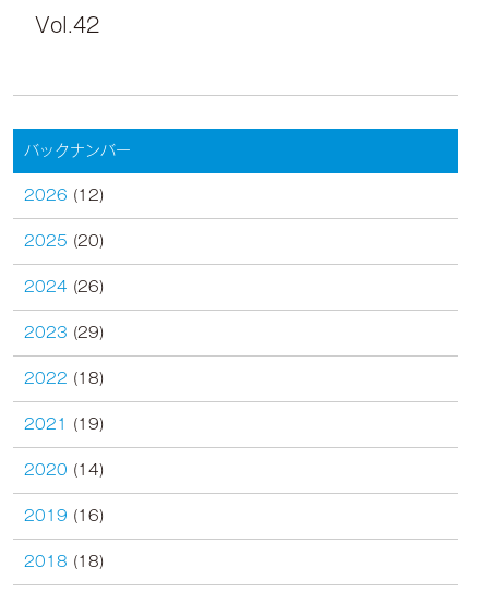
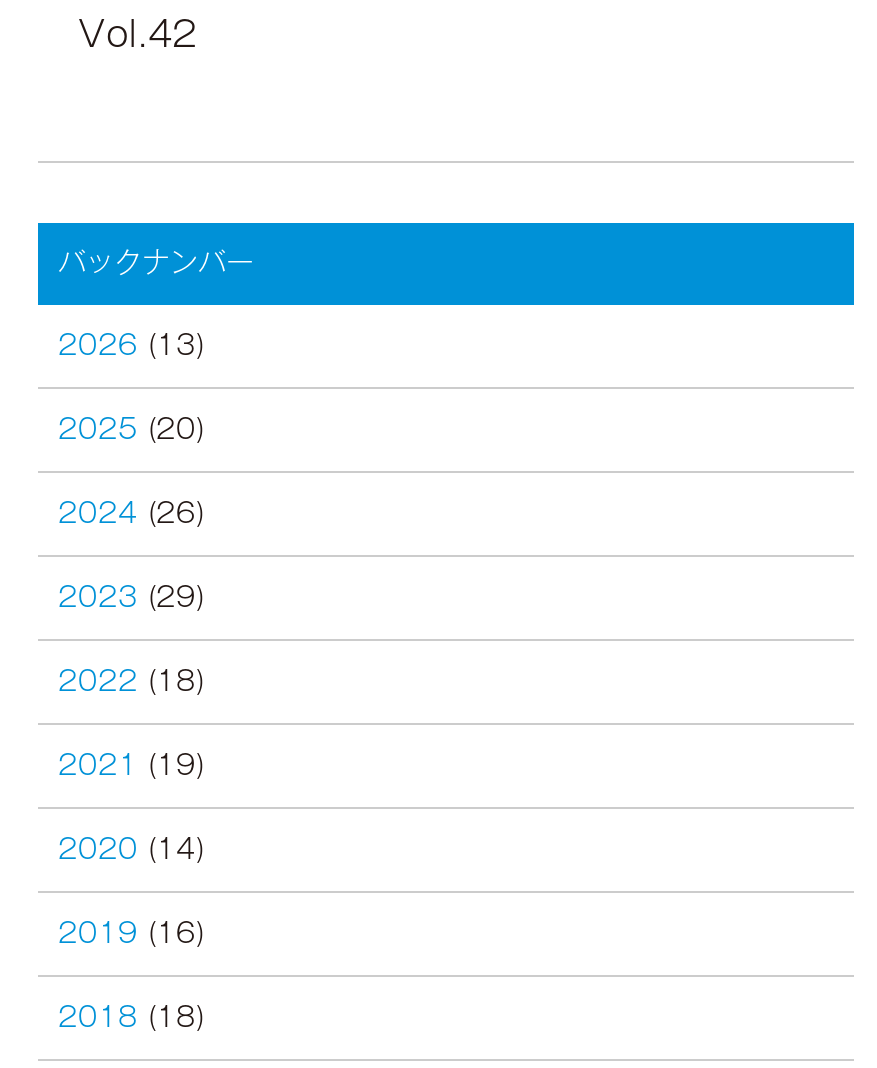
[24,188,104,203] 2026 (12) -> [58,331,204,359] 2026 (13)

